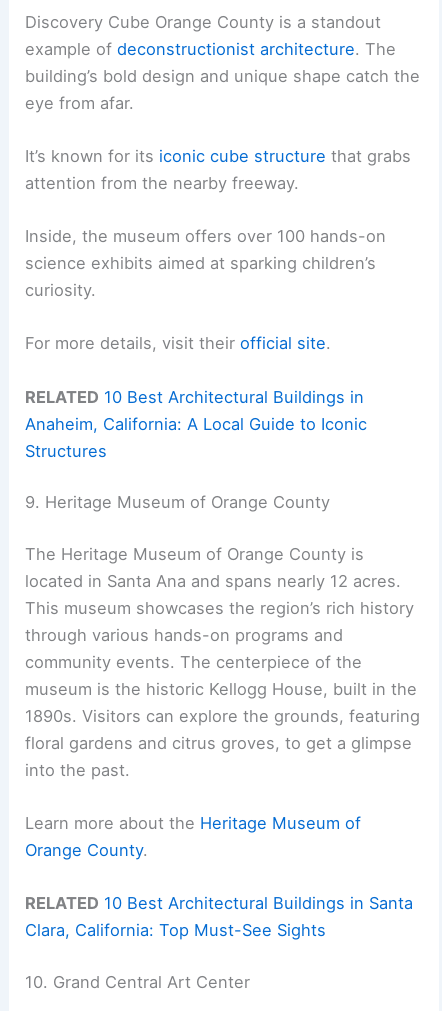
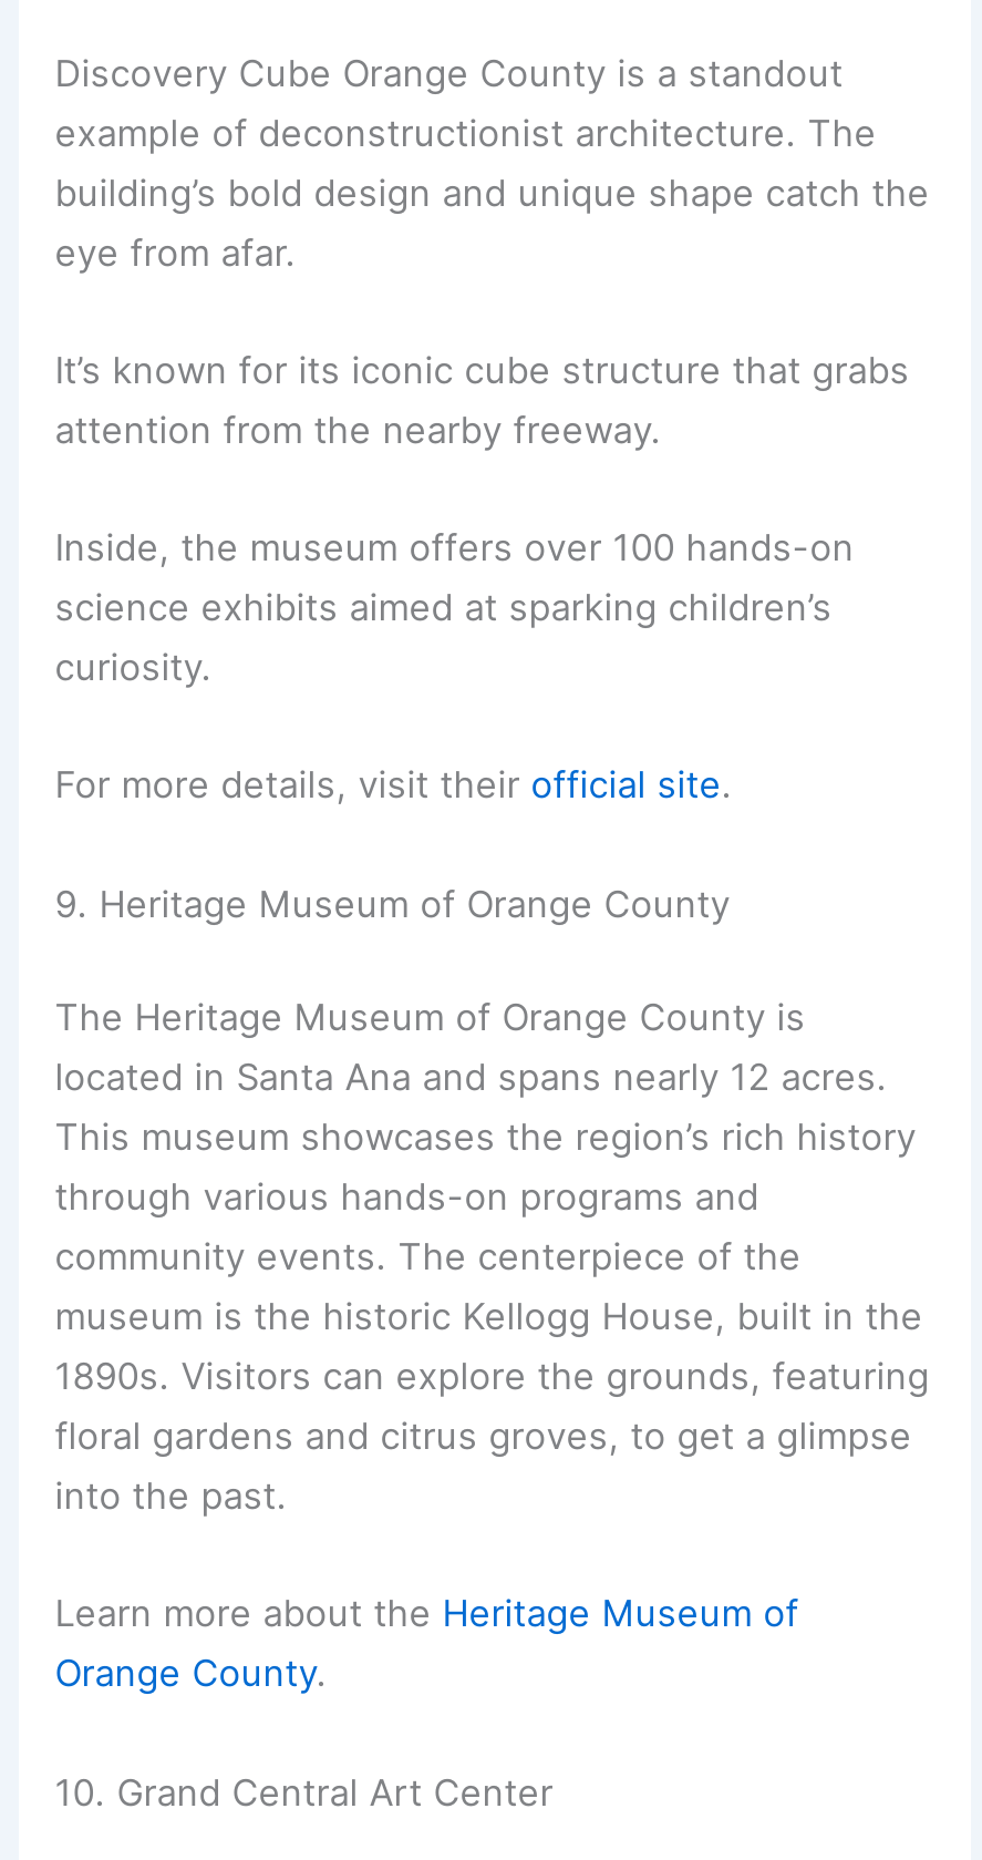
[25,387,367,461] RELATED 10 Best Architectural Buildings in | Anaheim, California: A Local Guide to Iconic | Structures -> none
[25,893,413,940] RELATED 10 Best Architectural Buildings in Santa | Clara, California: Top Must-See Sights -> none

